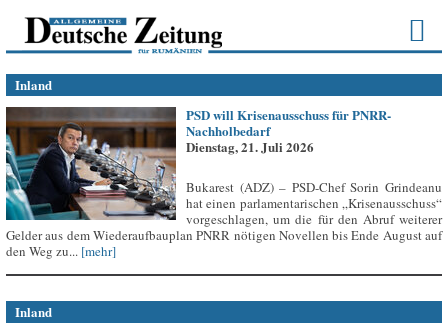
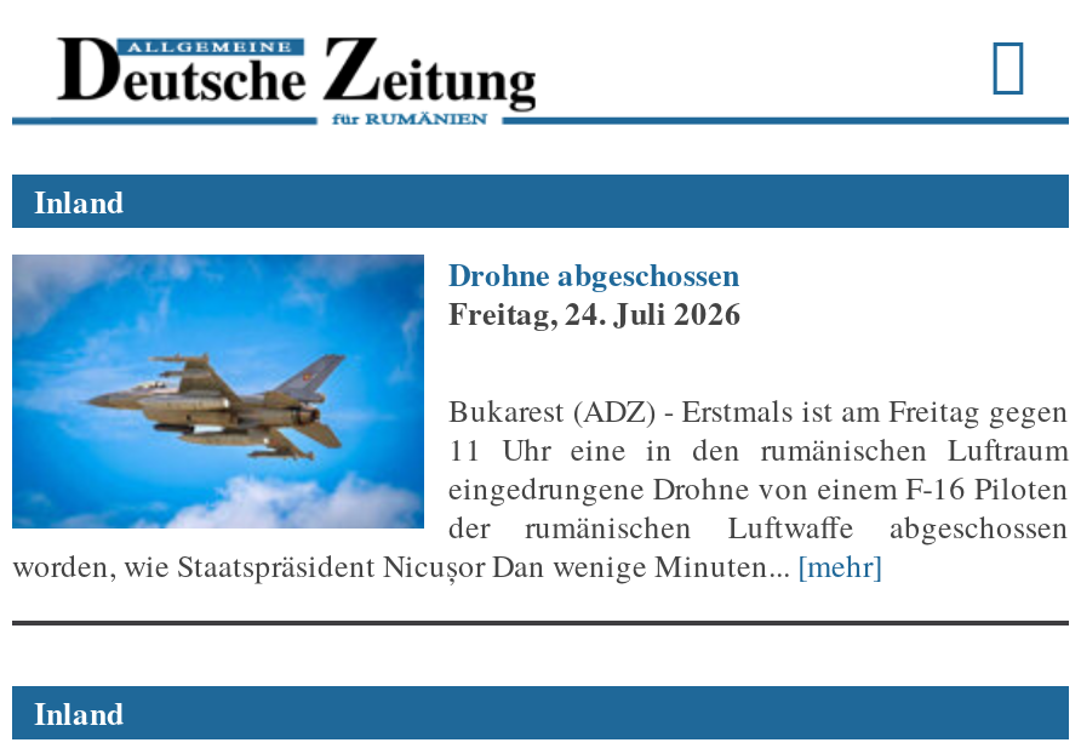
[5,106,442,260] [image] | Bukarest (ADZ) – PSD-Chef Sorin Grindeanu | hat einen parlamentarischen „Krisenausschuss“ | vorgeschlagen, um die für den Abruf weiterer | Gelder aus dem Wiederaufbauplan PNRR nötigen Novellen bis Ende August auf | den Weg zu... [mehr] -> [12,252,1069,587] [image] | Bukarest (ADZ) - Erstmals ist am Freitag gegen | 11 Uhr eine in den rumänischen Luftraum | eingedrungene Drohne von einem F-16 Piloten | der rumänischen Luftwaffe abgeschossen | worden, wie Staatspräsident Nicușor Dan wenige Minuten... [mehr]
[186,105,391,156] PSD will Krisenausschuss für PNRR- | Nachholbedarf | Dienstag, 21. Juli 2026 -> [448,250,742,335] Drohne abgeschossen | Freitag, 24. Juli 2026

